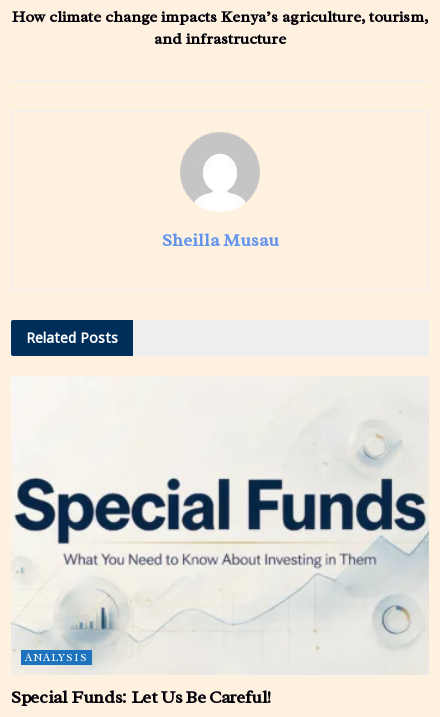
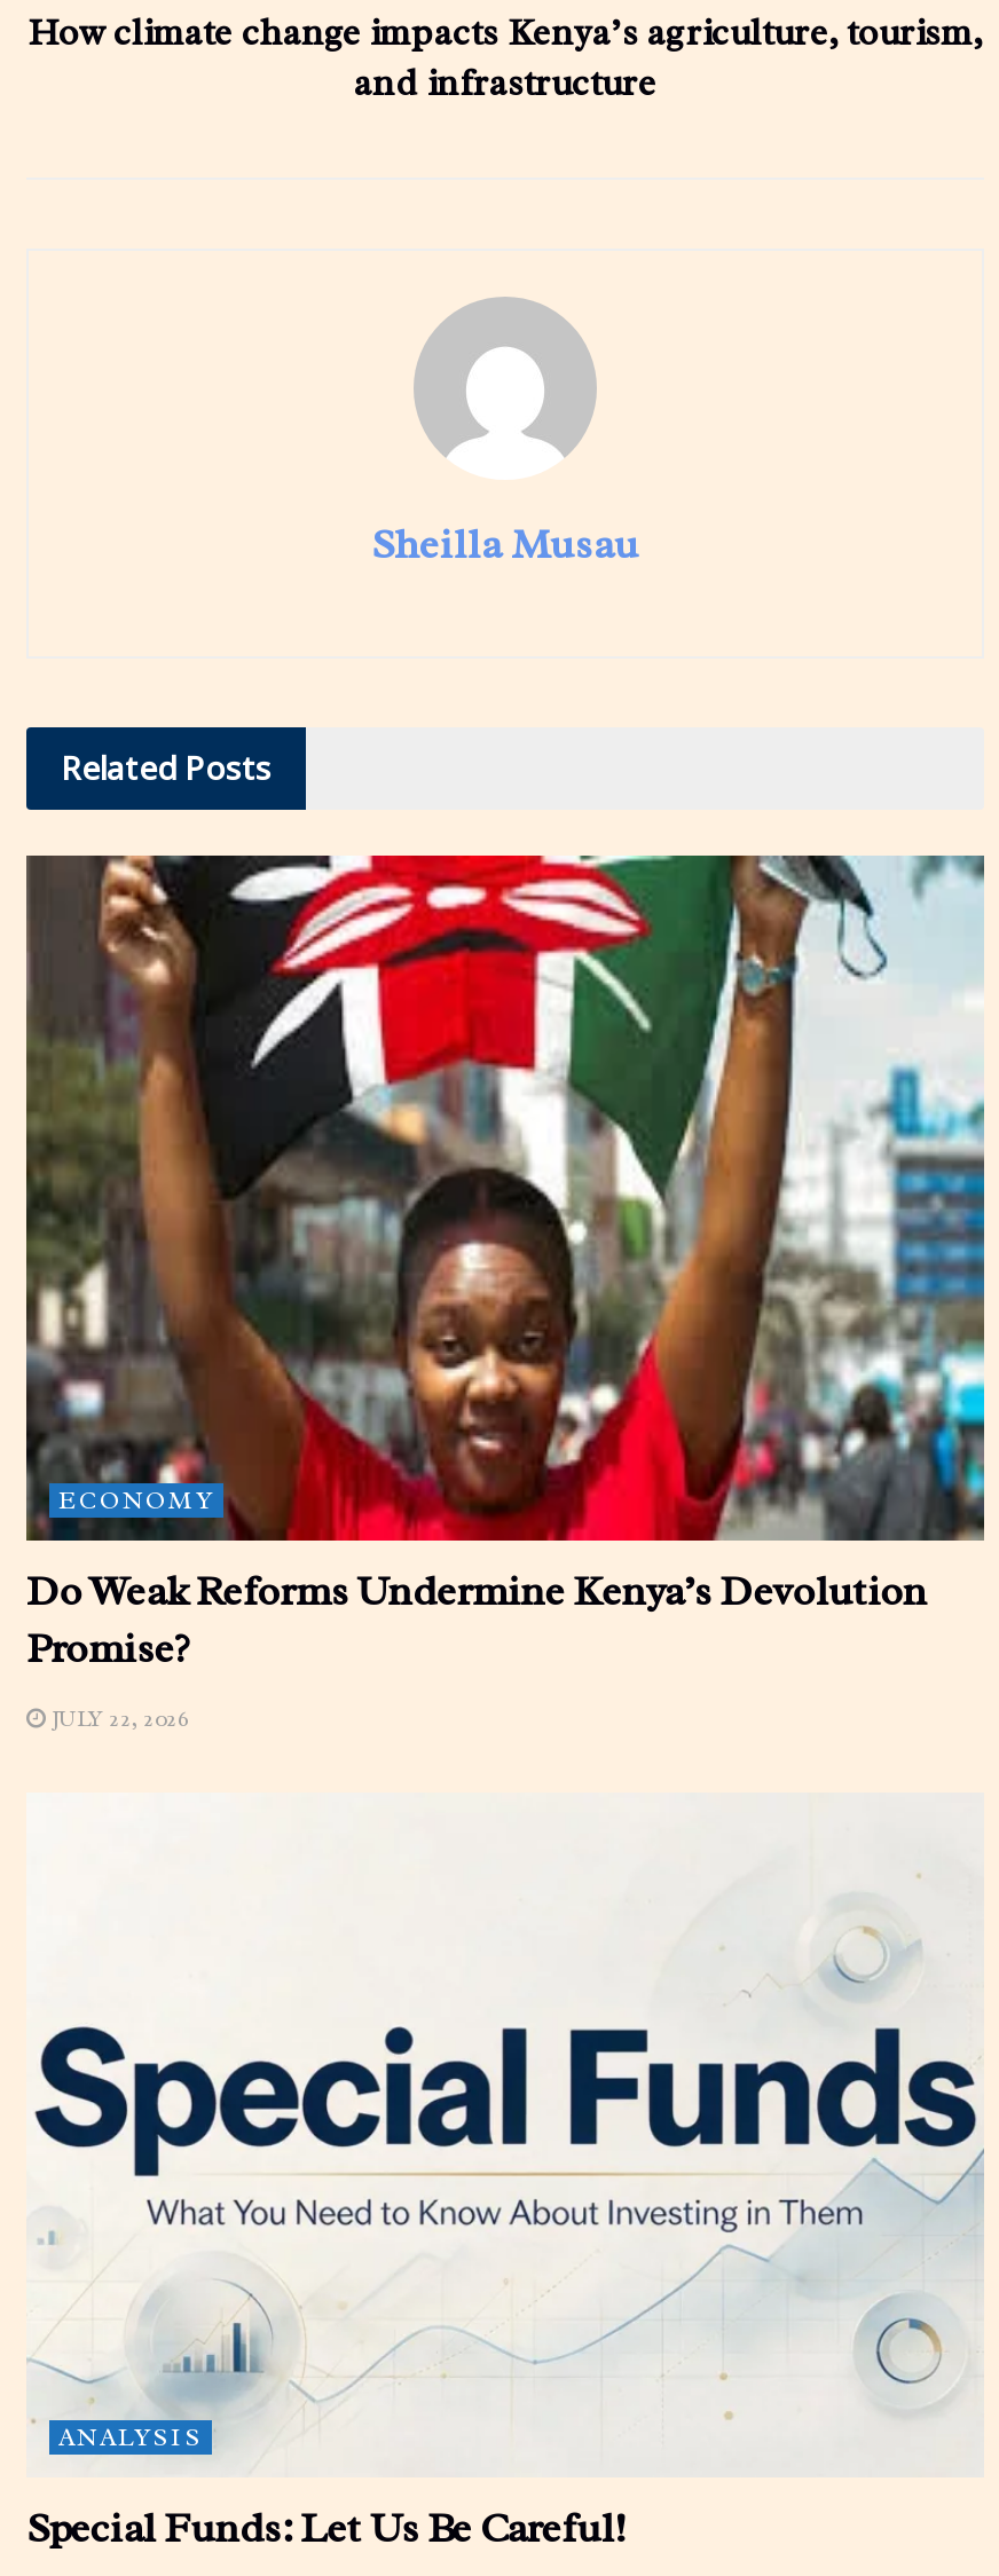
none -> [24,853,986,1734] [image] | ECONOMY | Do Weak Reforms Undermine Kenya’s Devolution | Promise? | JULY 22, 2026

